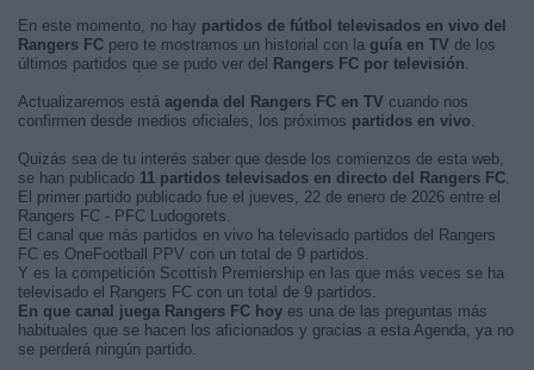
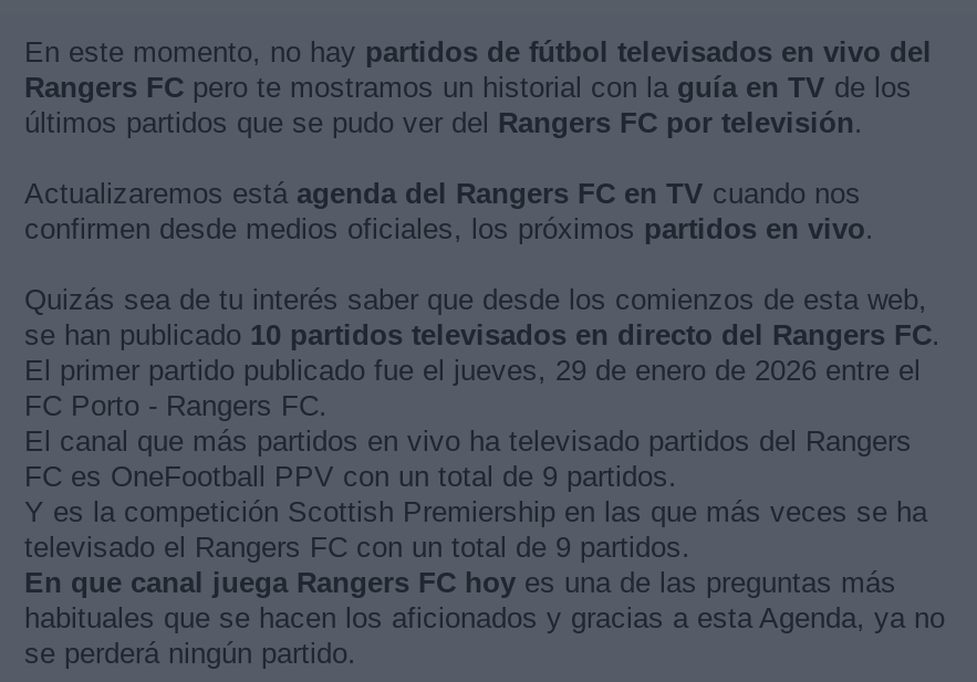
[18,169,510,225] se han publicado 11 partidos televisados en directo del Rangers FC. | El primer partido publicado fue el jueves, 22 de enero de 2026 entre el | Rangers FC - PFC Ludogorets. -> [24,318,940,422] se han publicado 10 partidos televisados en directo del Rangers FC. | El primer partido publicado fue el jueves, 29 de enero de 2026 entre el | FC Porto - Rangers FC.

